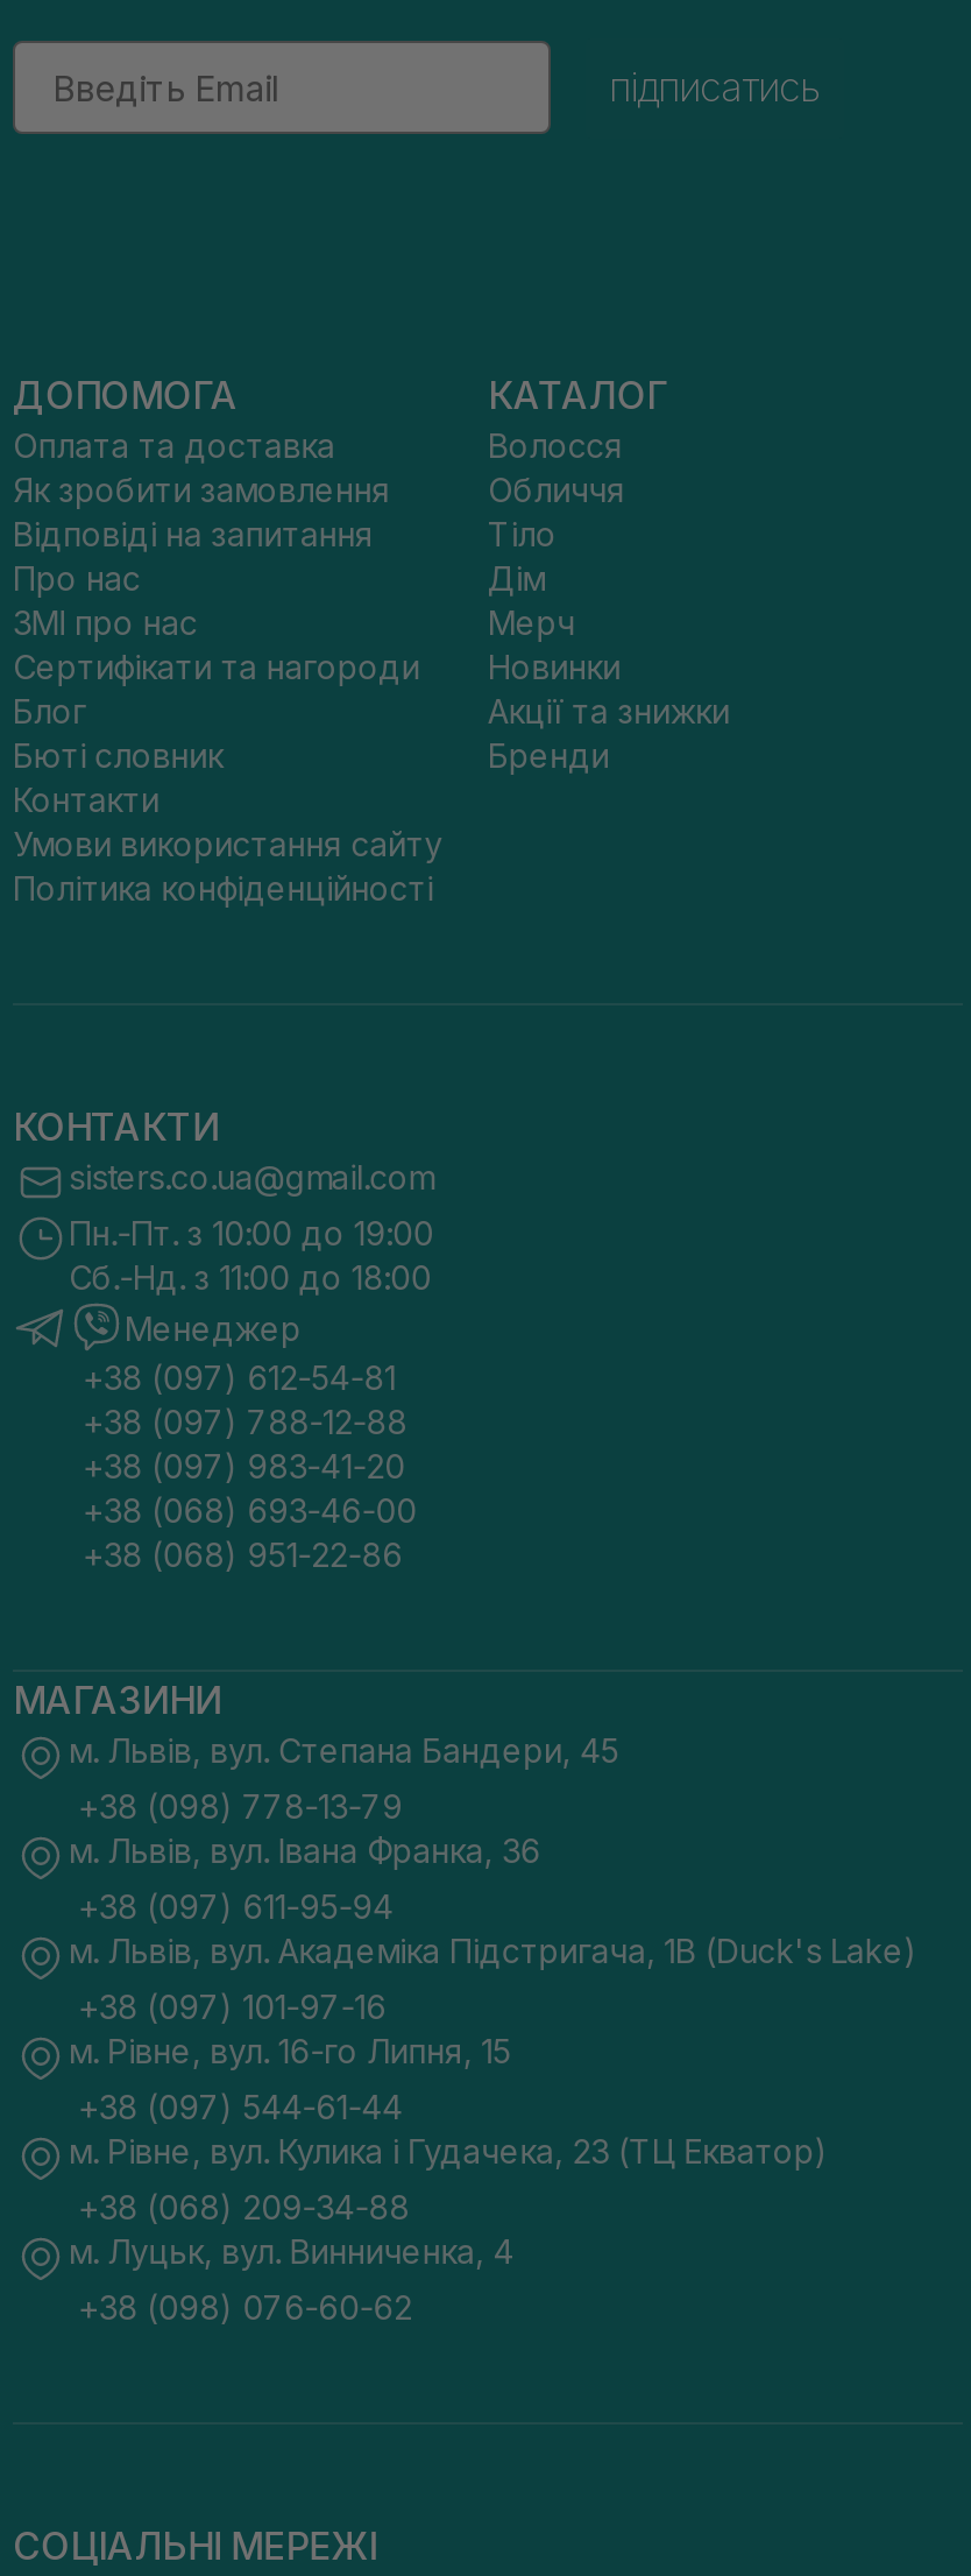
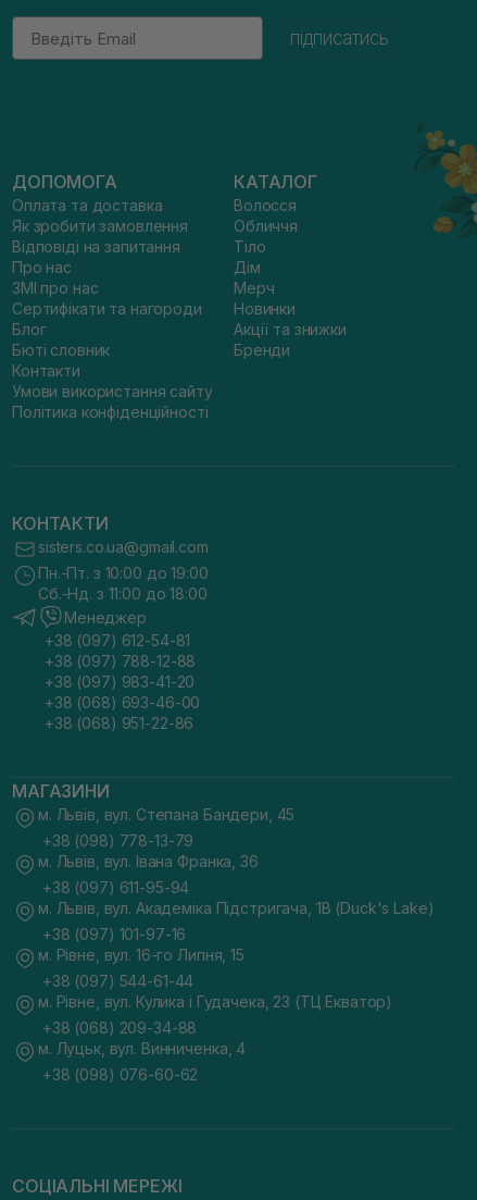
none -> [417,126,474,237] [image]

